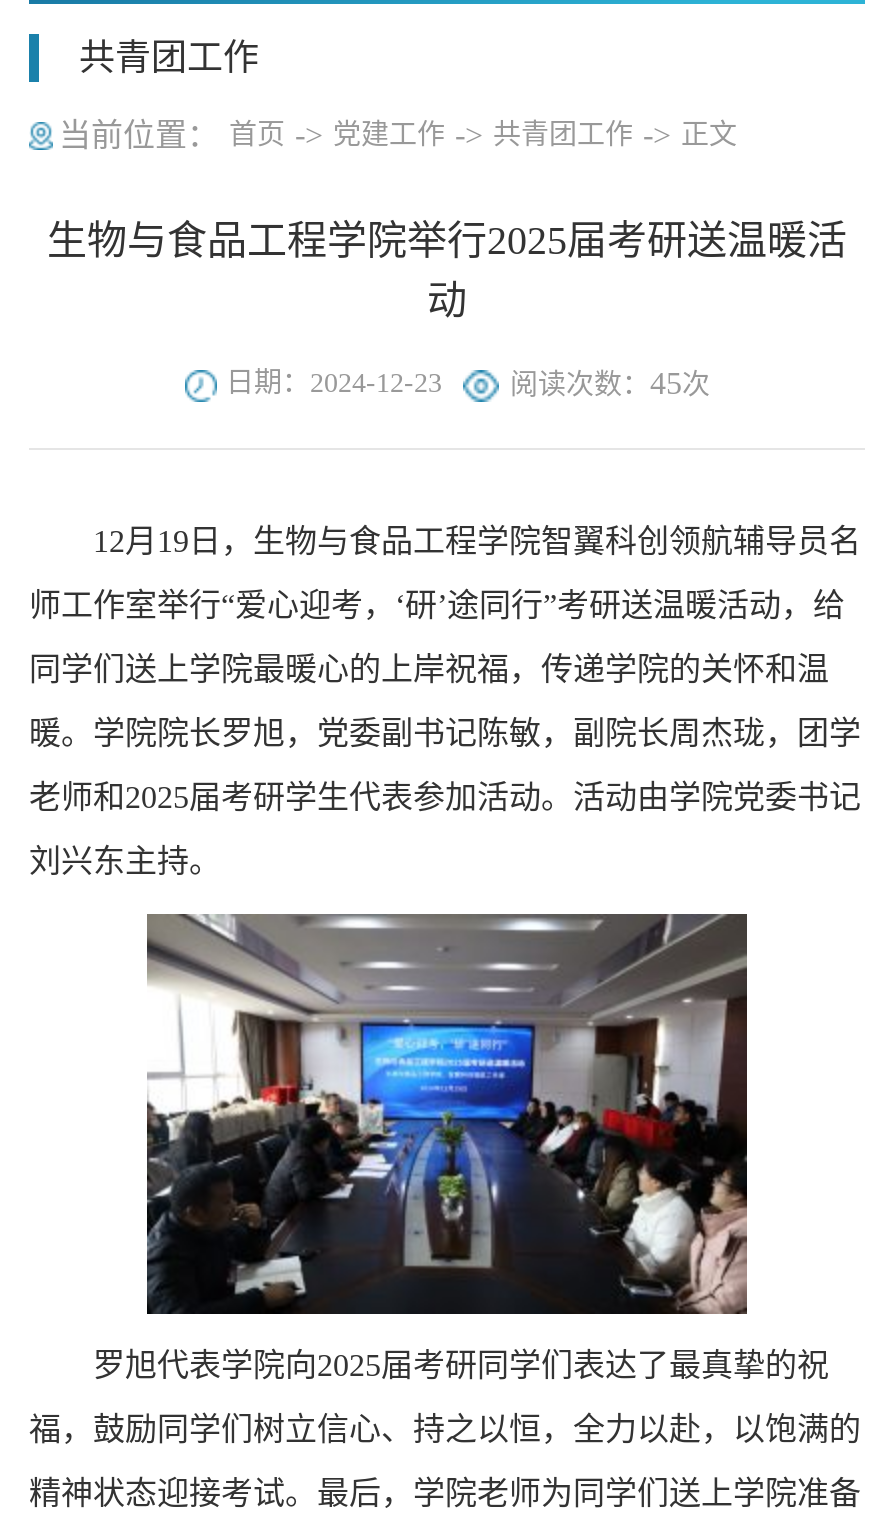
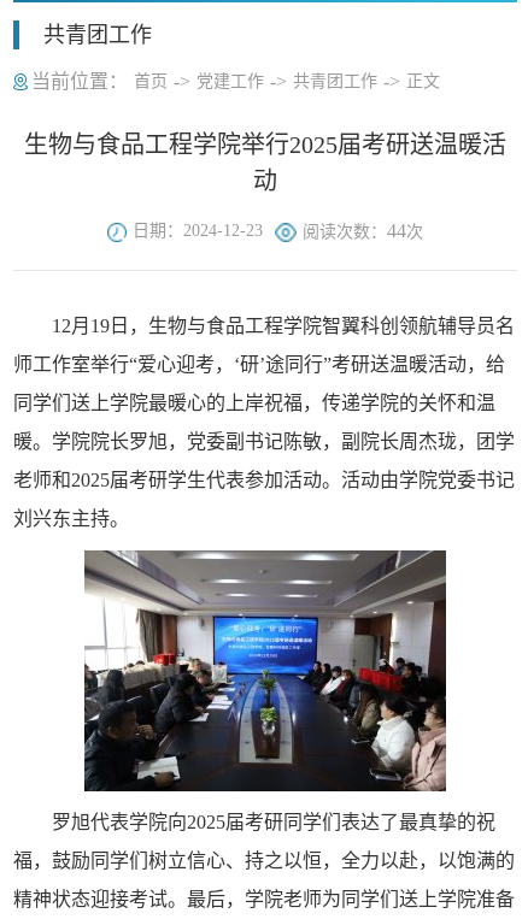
[510,365,710,399] 阅读次数：45次 -> [303,220,424,240] 阅读次数：44次

